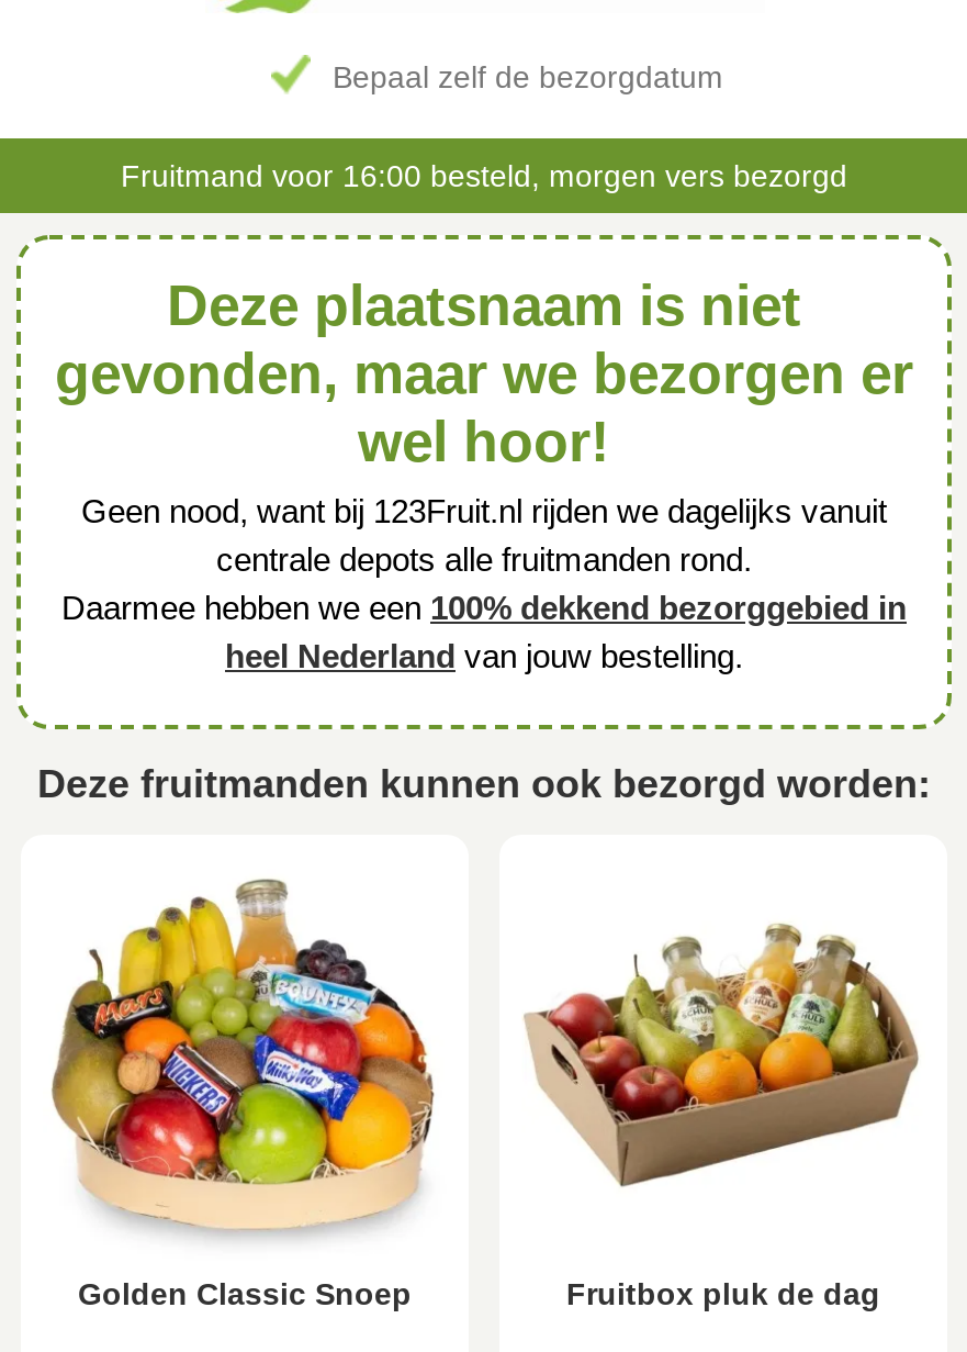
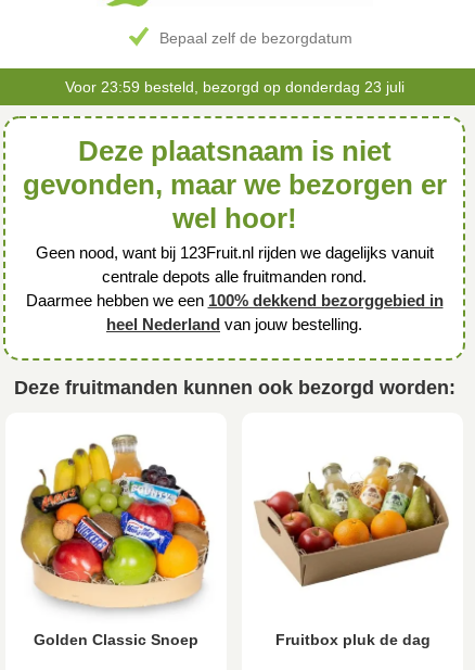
[121,159,847,194] Fruitmand voor 16:00 besteld, morgen vers bezorgd -> [65,79,404,96] Voor 23:59 besteld, bezorgd op donderdag 23 juli

